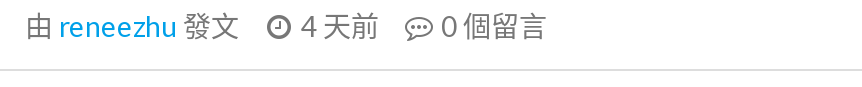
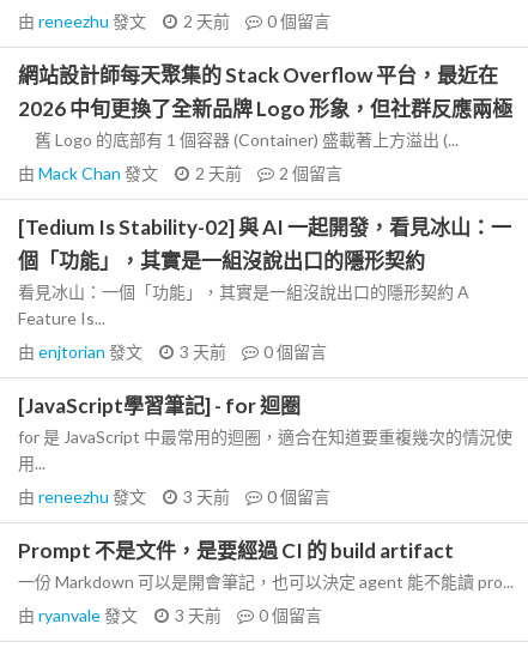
[301,9,379,43] 4 天前 -> [18,11,514,625] 2 天前 | 0個留言 | 網站設計師每天聚集的 Stack Overflow 平台，最近在 | 2026 中旬更換了全新品牌 Logo 形象，但社群反應兩極 | 舊 Logo 的底部有 1 個容器 (Container) 盛載著上方溢出 (... | 由Mack Chan發文 | 2 天前 | 2個留言 | [Tedium Is Stability-02] 與 AI 一起開發，看見冰山：一 | 個「功能」，其實是一組沒說出口的隱形契約 | 看見冰山：一個「功能」，其實是一組沒說出口的隱形契約 A | Feature Is... | 由enjtorian發文 | 3 天前 | 0個留言 | [JavaScript學習筆記] - for 迴圈 | for 是 JavaScript 中最常用的迴圈，適合在知道要重複幾次的情況使 | 用... | 由reneezhu發文 | 3 天前 | 0個留言 | Prompt 不是文件，是要經過 CI 的 build artifact | 一份 Markdown 可以是開會筆記，也可以決定 agent 能不能讀 pro... | 由ryanvale發文 | 3 天前

